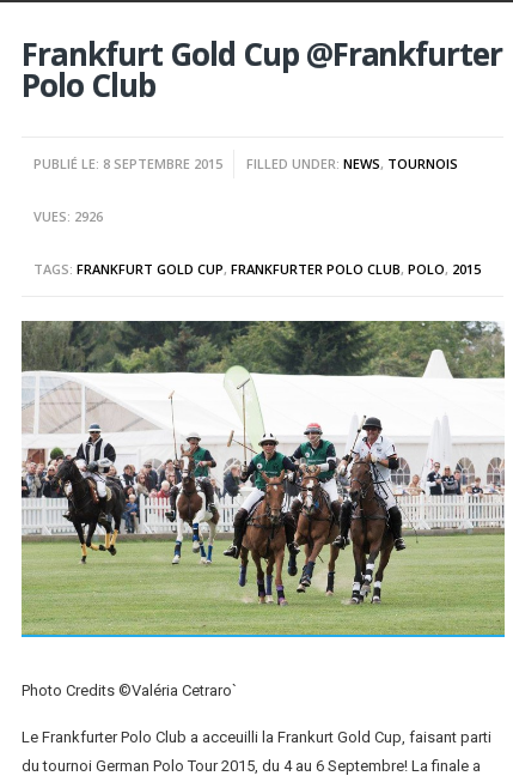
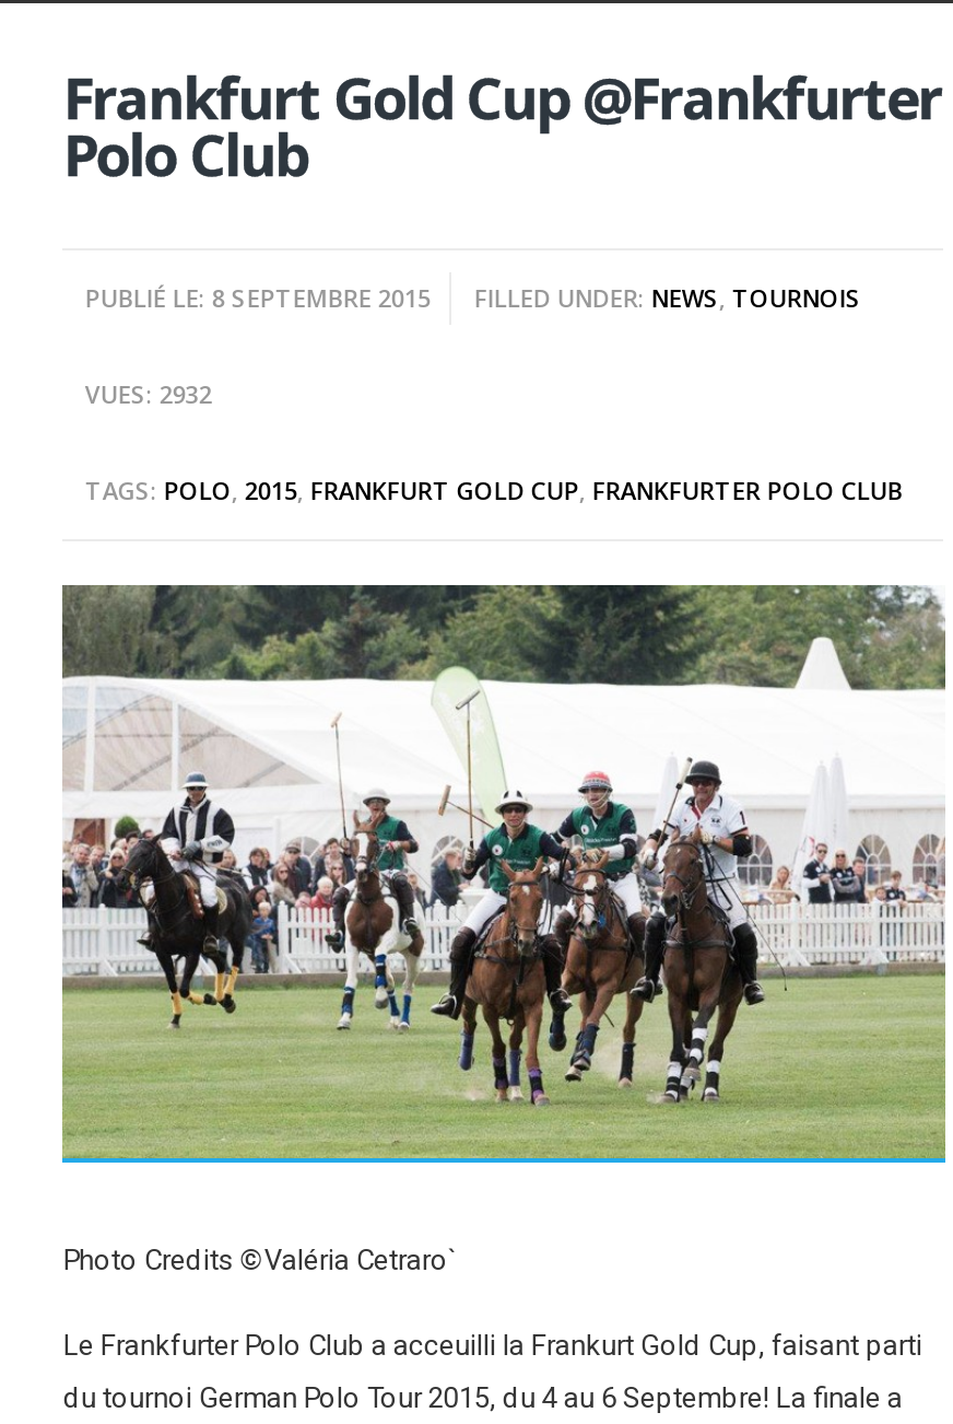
[34,207,103,225] VUES: 2926 -> [85,376,212,409] VUES: 2932
[34,259,481,277] TAGS: FRANKFURT GOLD CUP, FRANKFURTER POLO CLUB, POLO, 2015 -> [85,473,903,506] TAGS: POLO, 2015, FRANKFURT GOLD CUP, FRANKFURTER POLO CLUB

